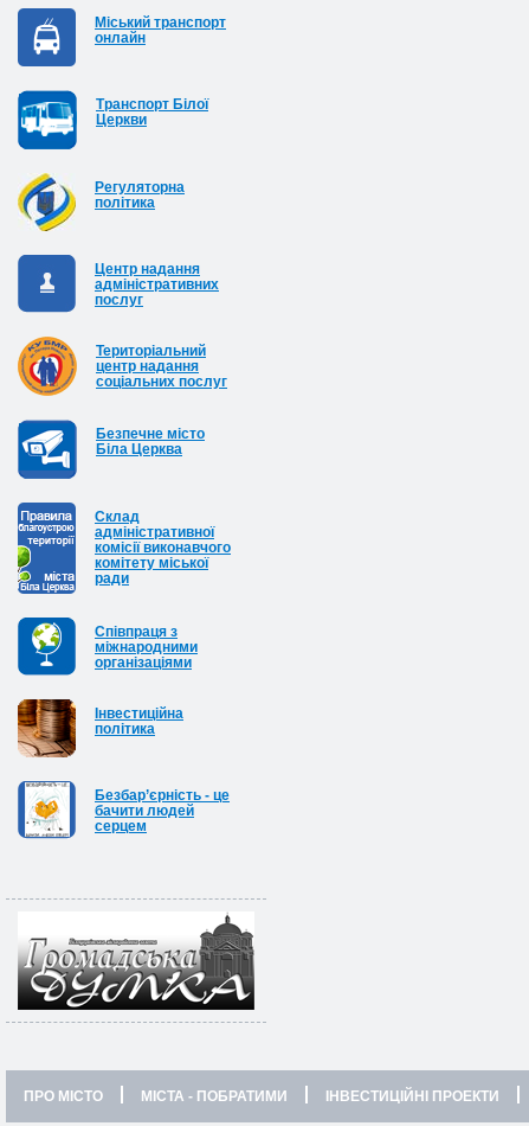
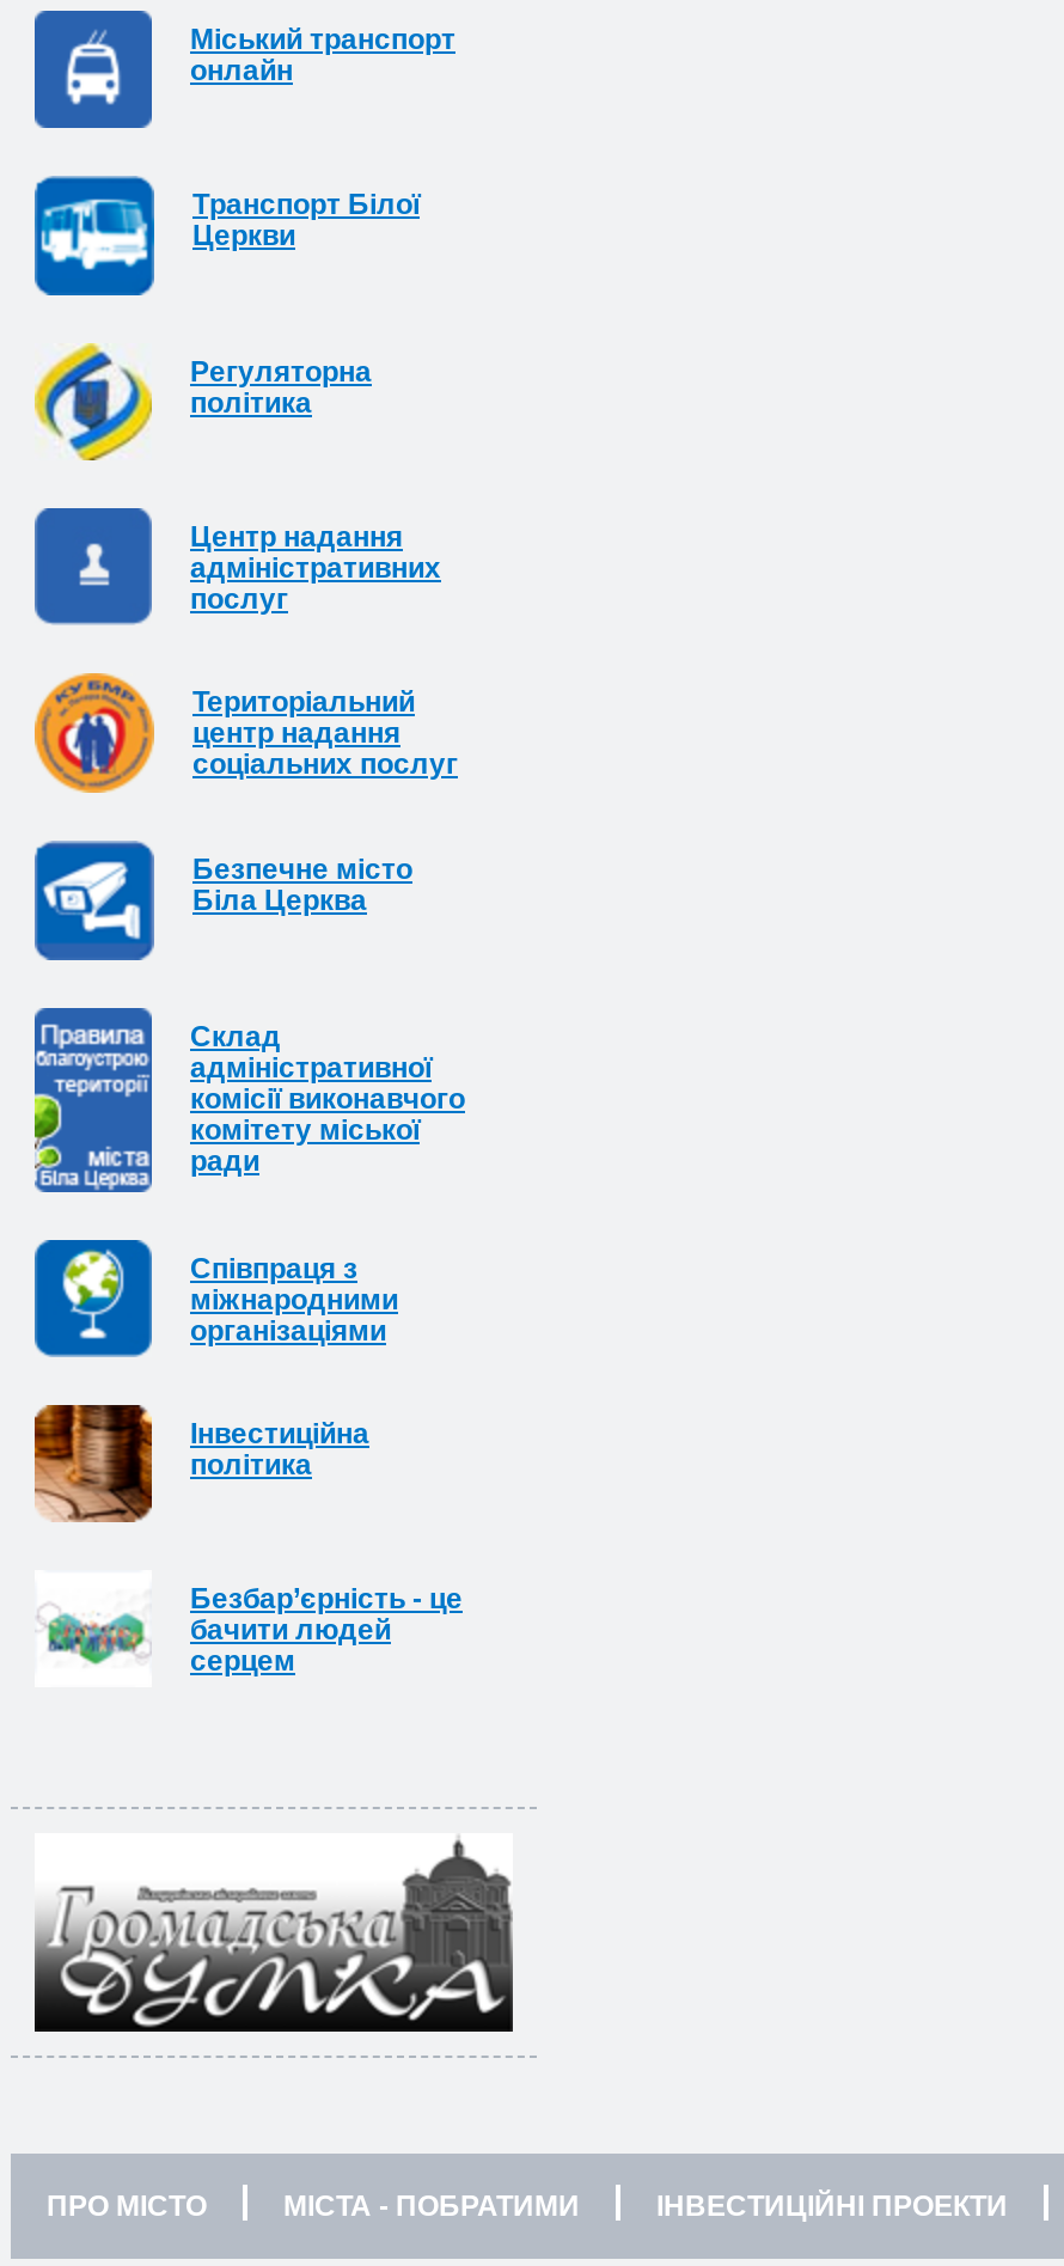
[17,780,77,839] [image] -> [35,1570,152,1687] [image]

